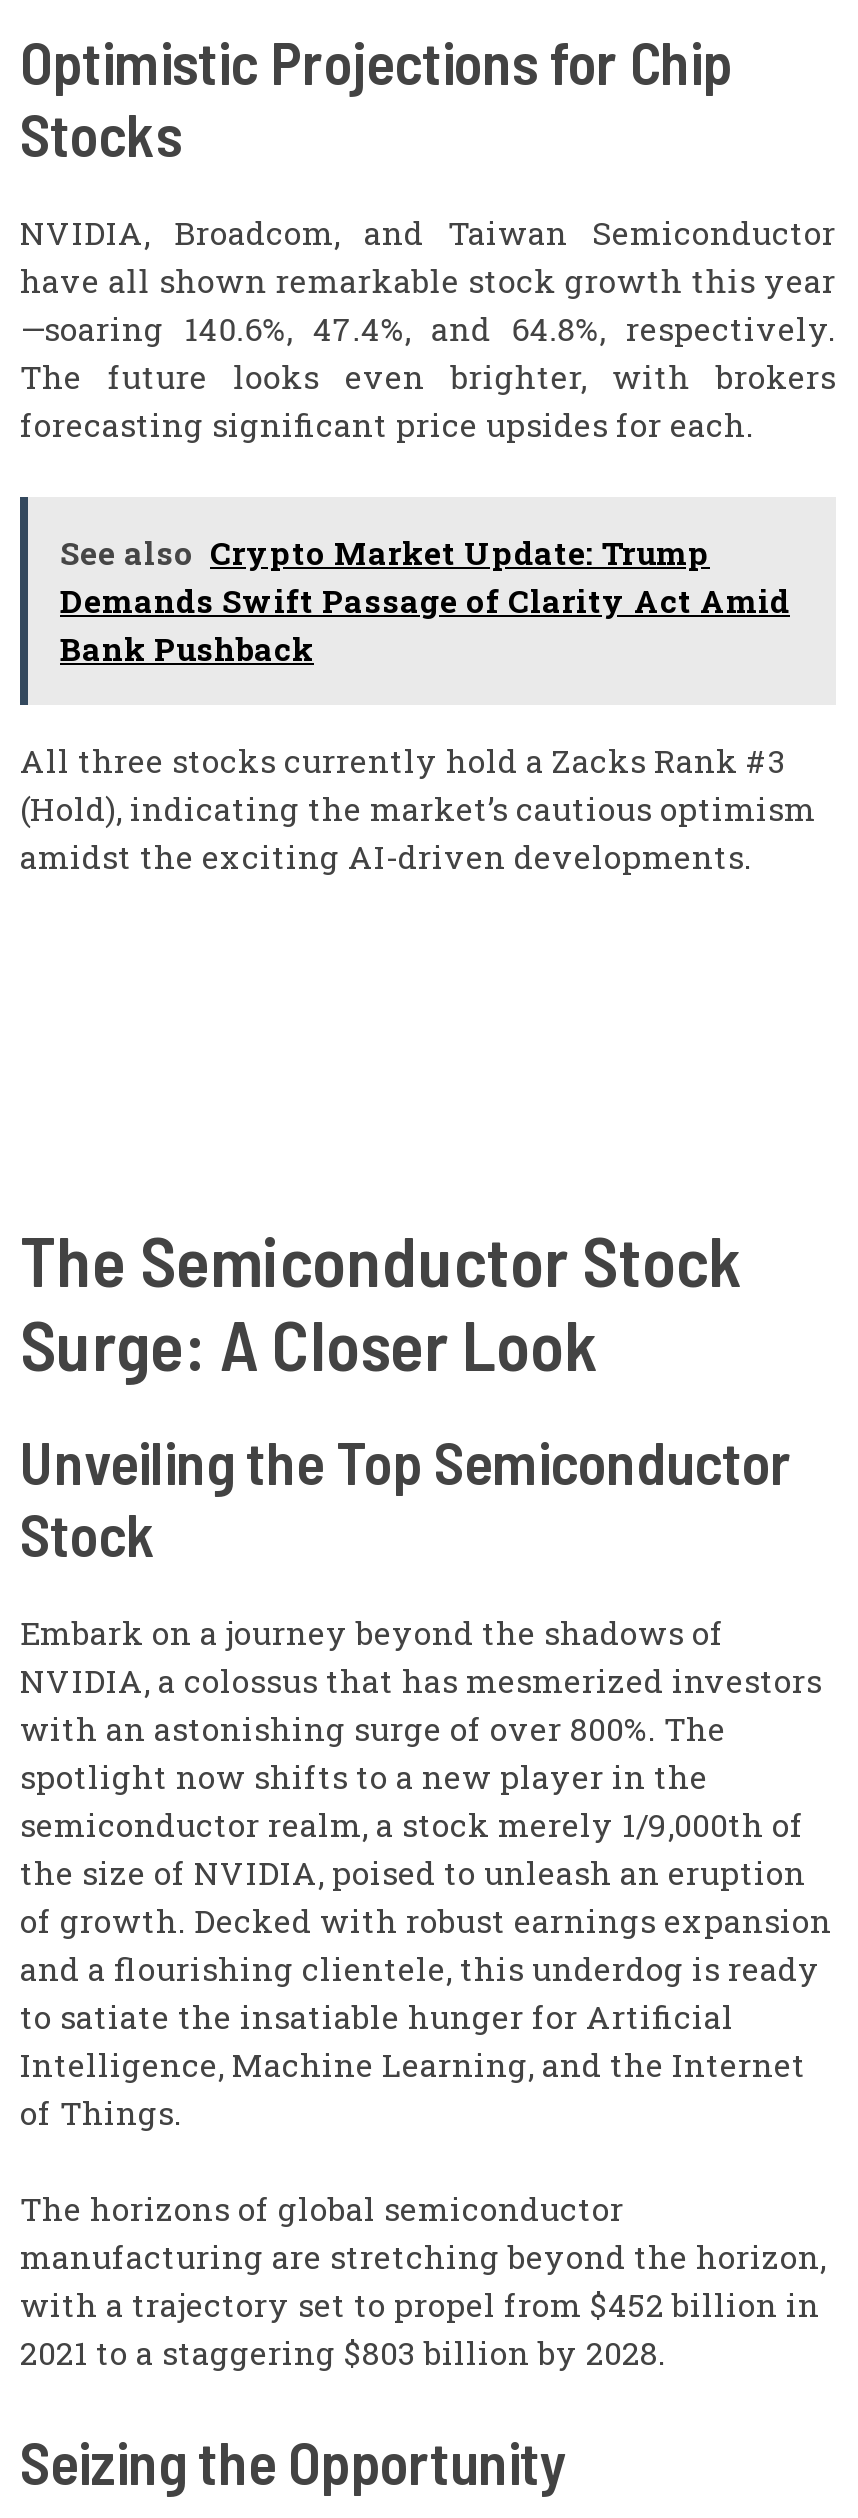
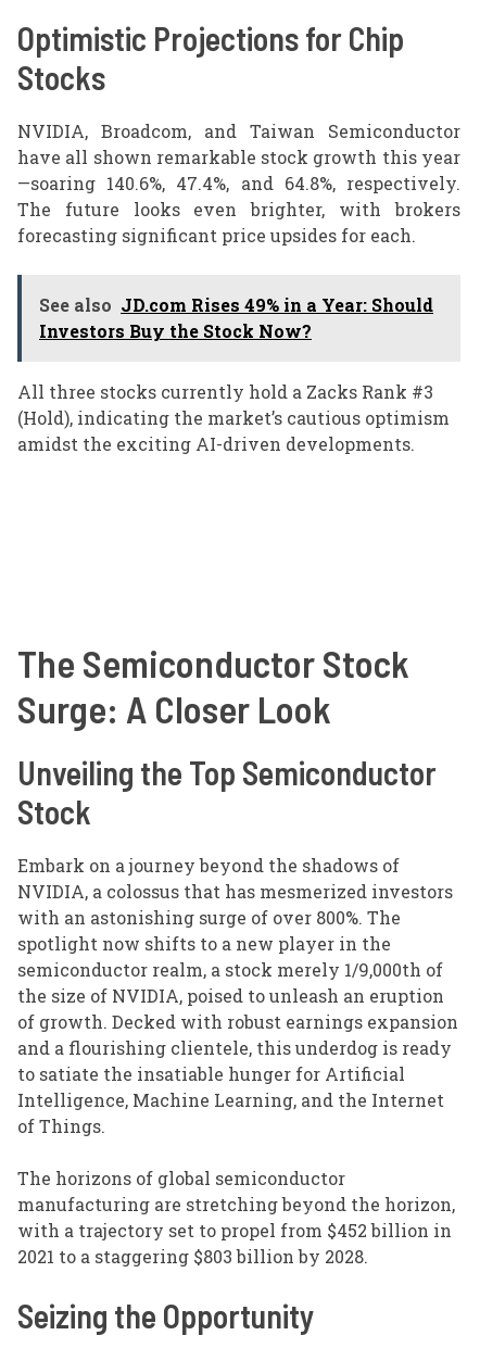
[60,531,790,669] See also Crypto Market Update: Trump | Demands Swift Passage of Clarity Act Amid | Bank Pushback -> [39,293,433,342] See also JD.com Rises 49% in a Year: Should | Investors Buy the Stock Now?

